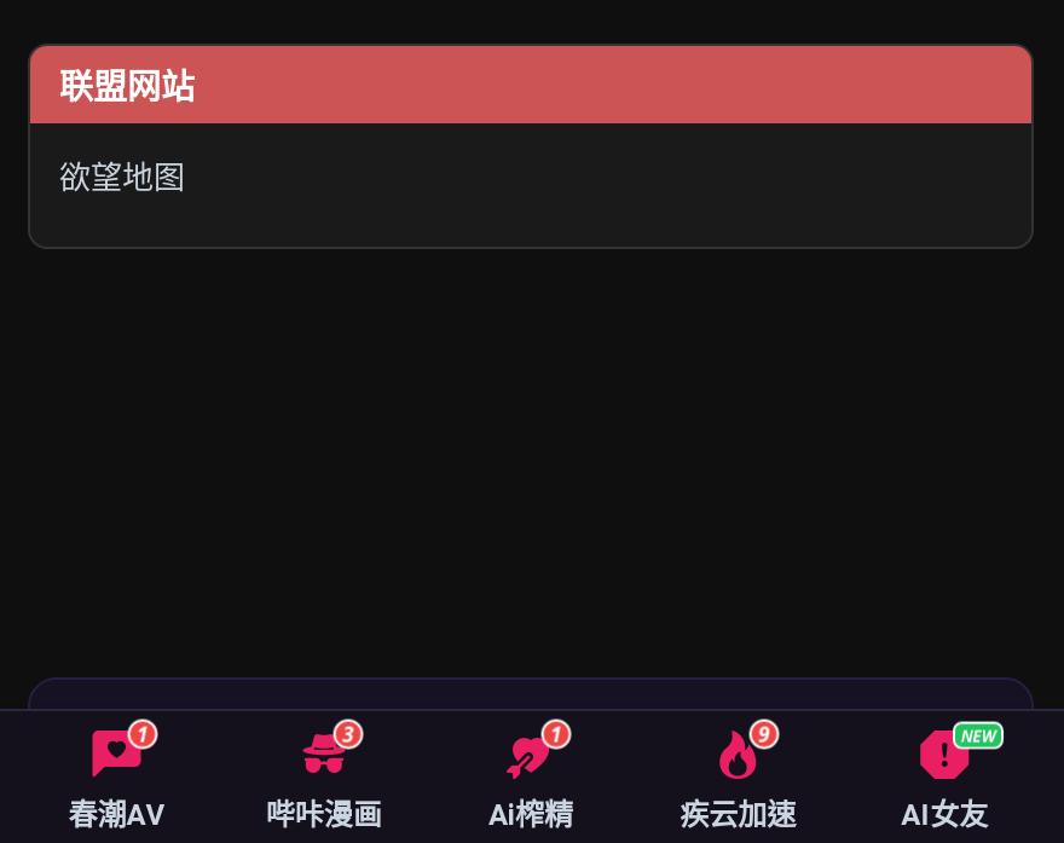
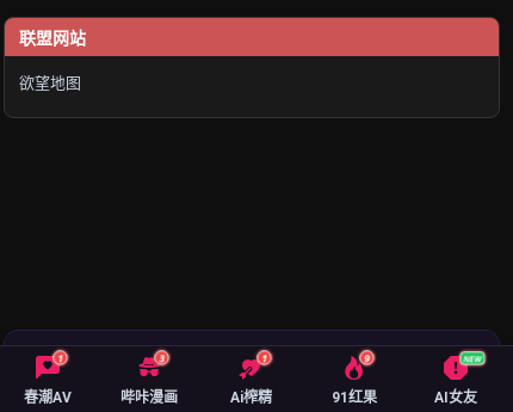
[680,798,796,832] 疾云加速 -> [331,389,377,406] 91红果

